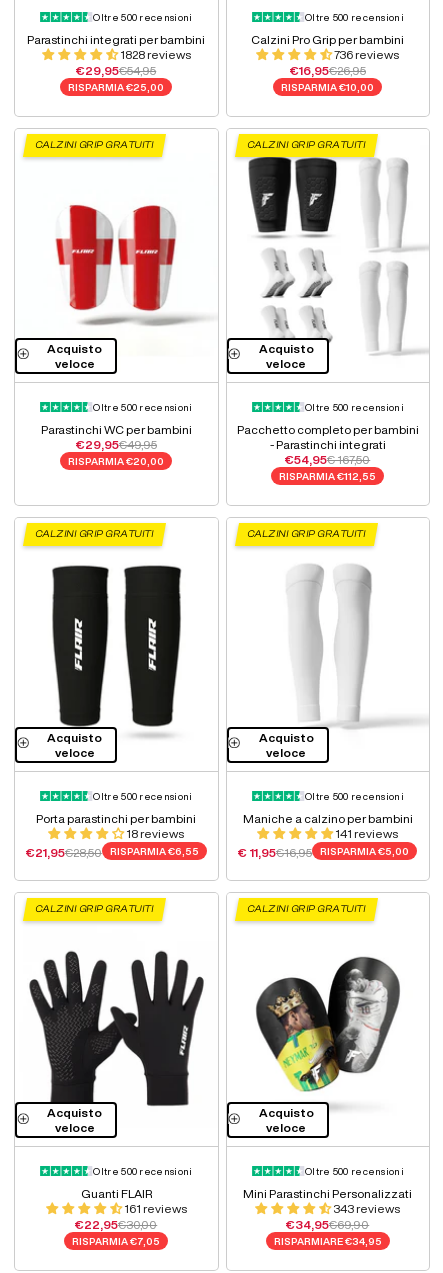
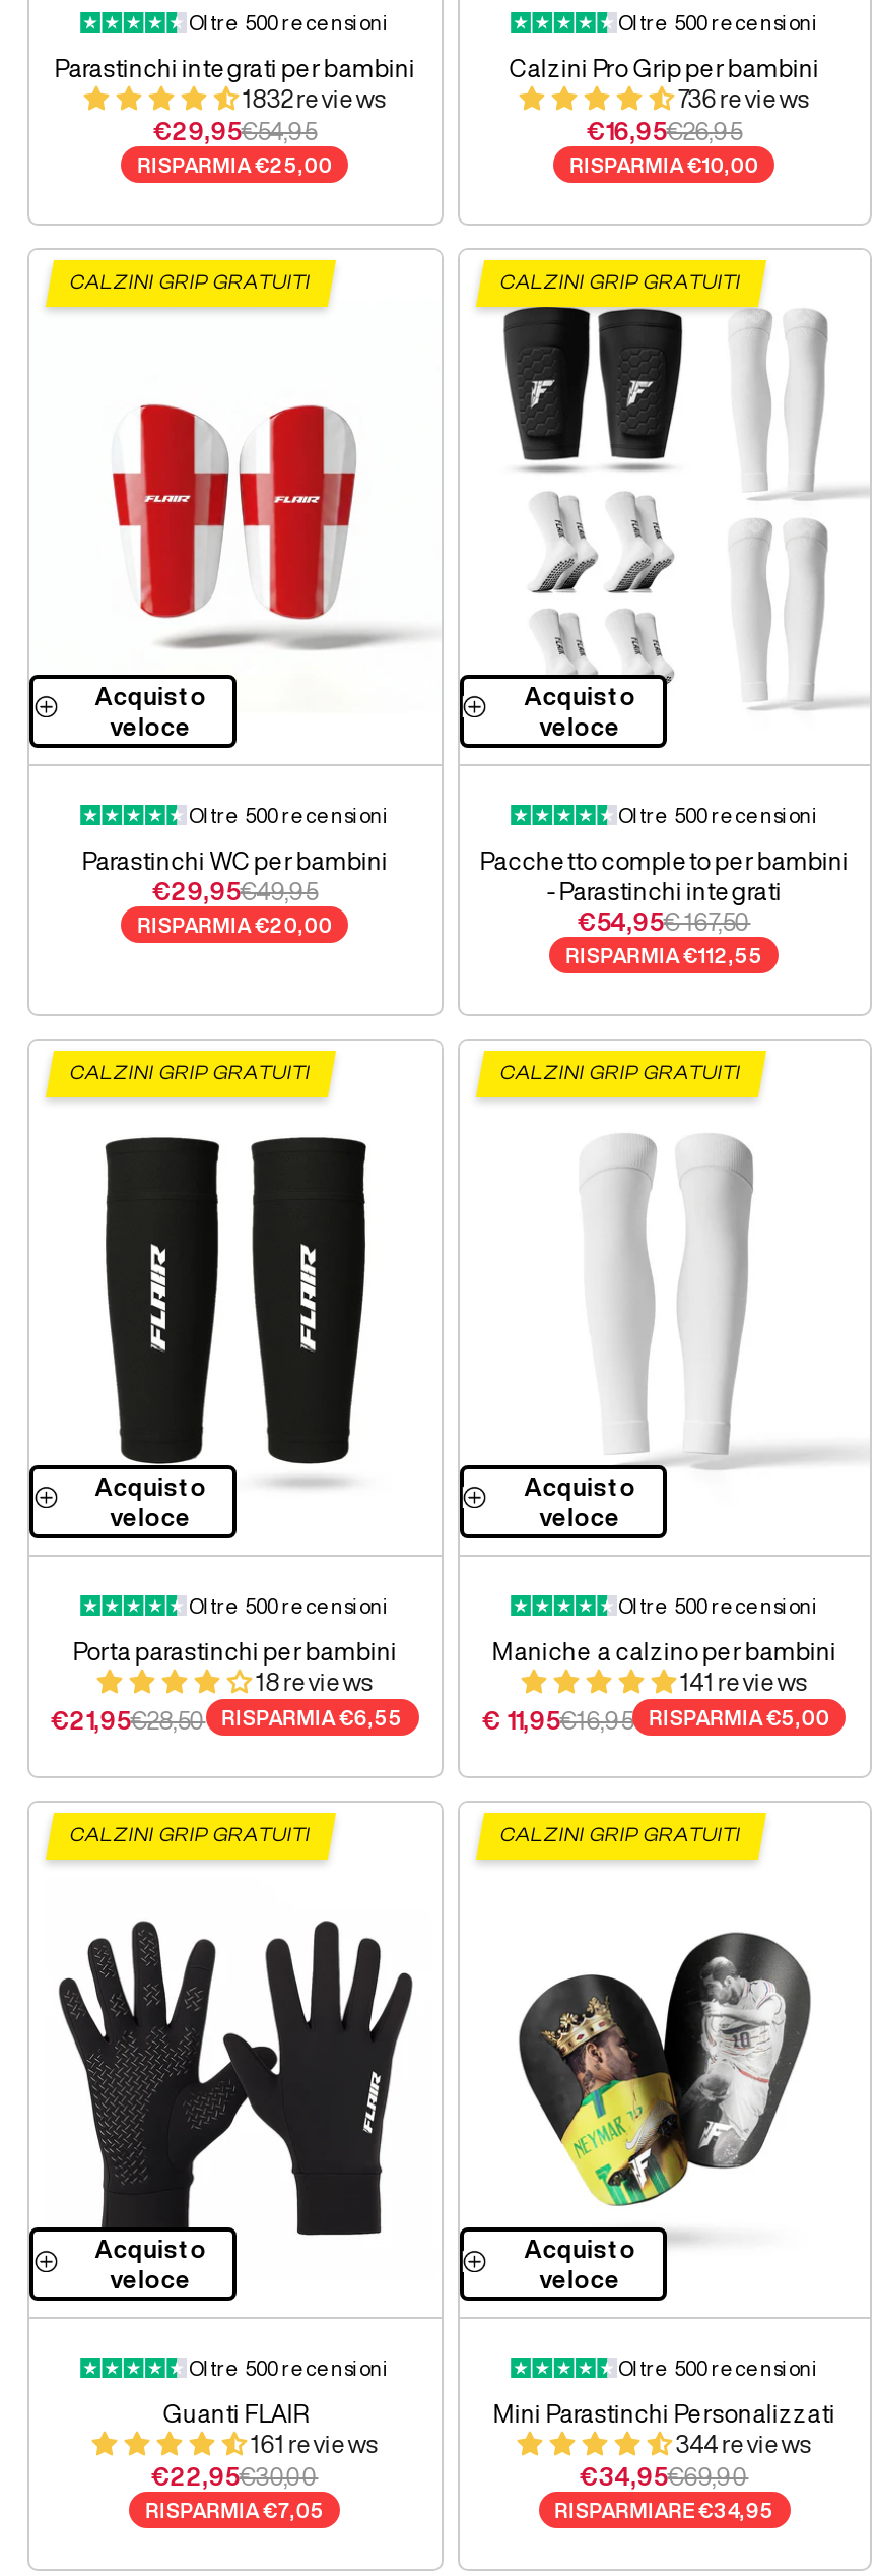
[120,48,191,61] 1828 reviews -> [242,85,386,111] 1832 reviews
[333,1202,400,1215] 343 reviews -> [675,2431,811,2457] 344 reviews

